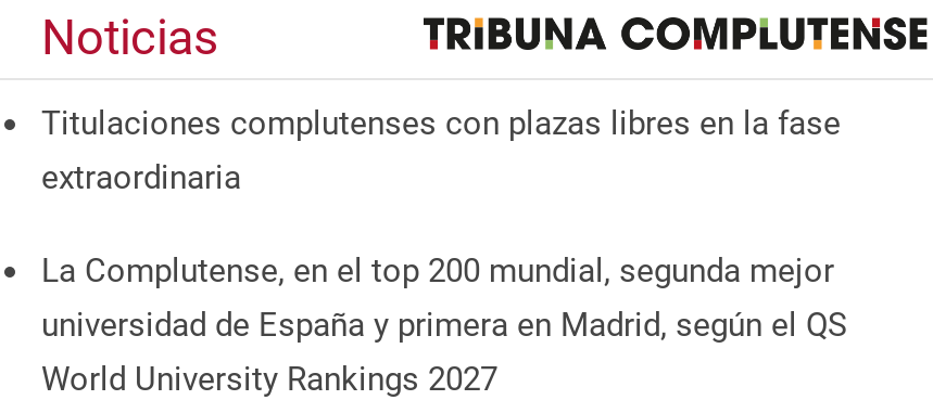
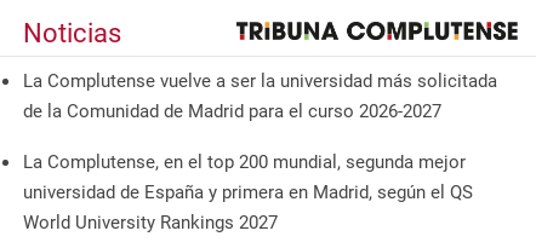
[41,104,841,197] Titulaciones complutenses con plazas libres en la fase | extraordinaria -> [23,70,497,122] La Complutense vuelve a ser la universidad más solicitada | de la Comunidad de Madrid para el curso 2026-2027

